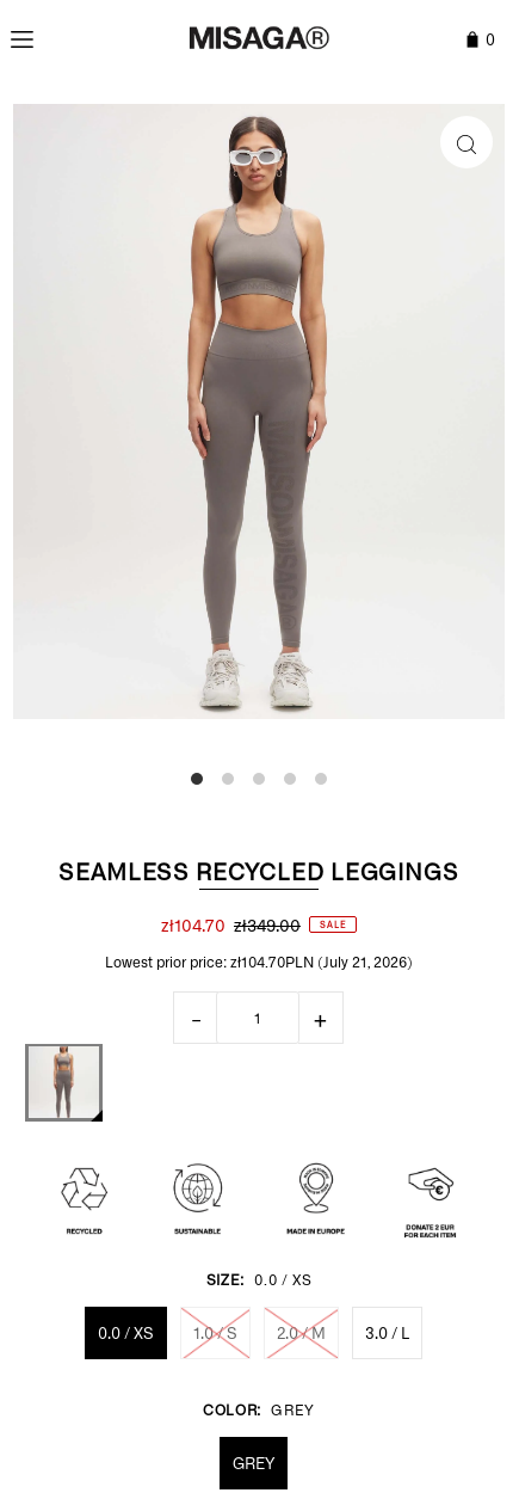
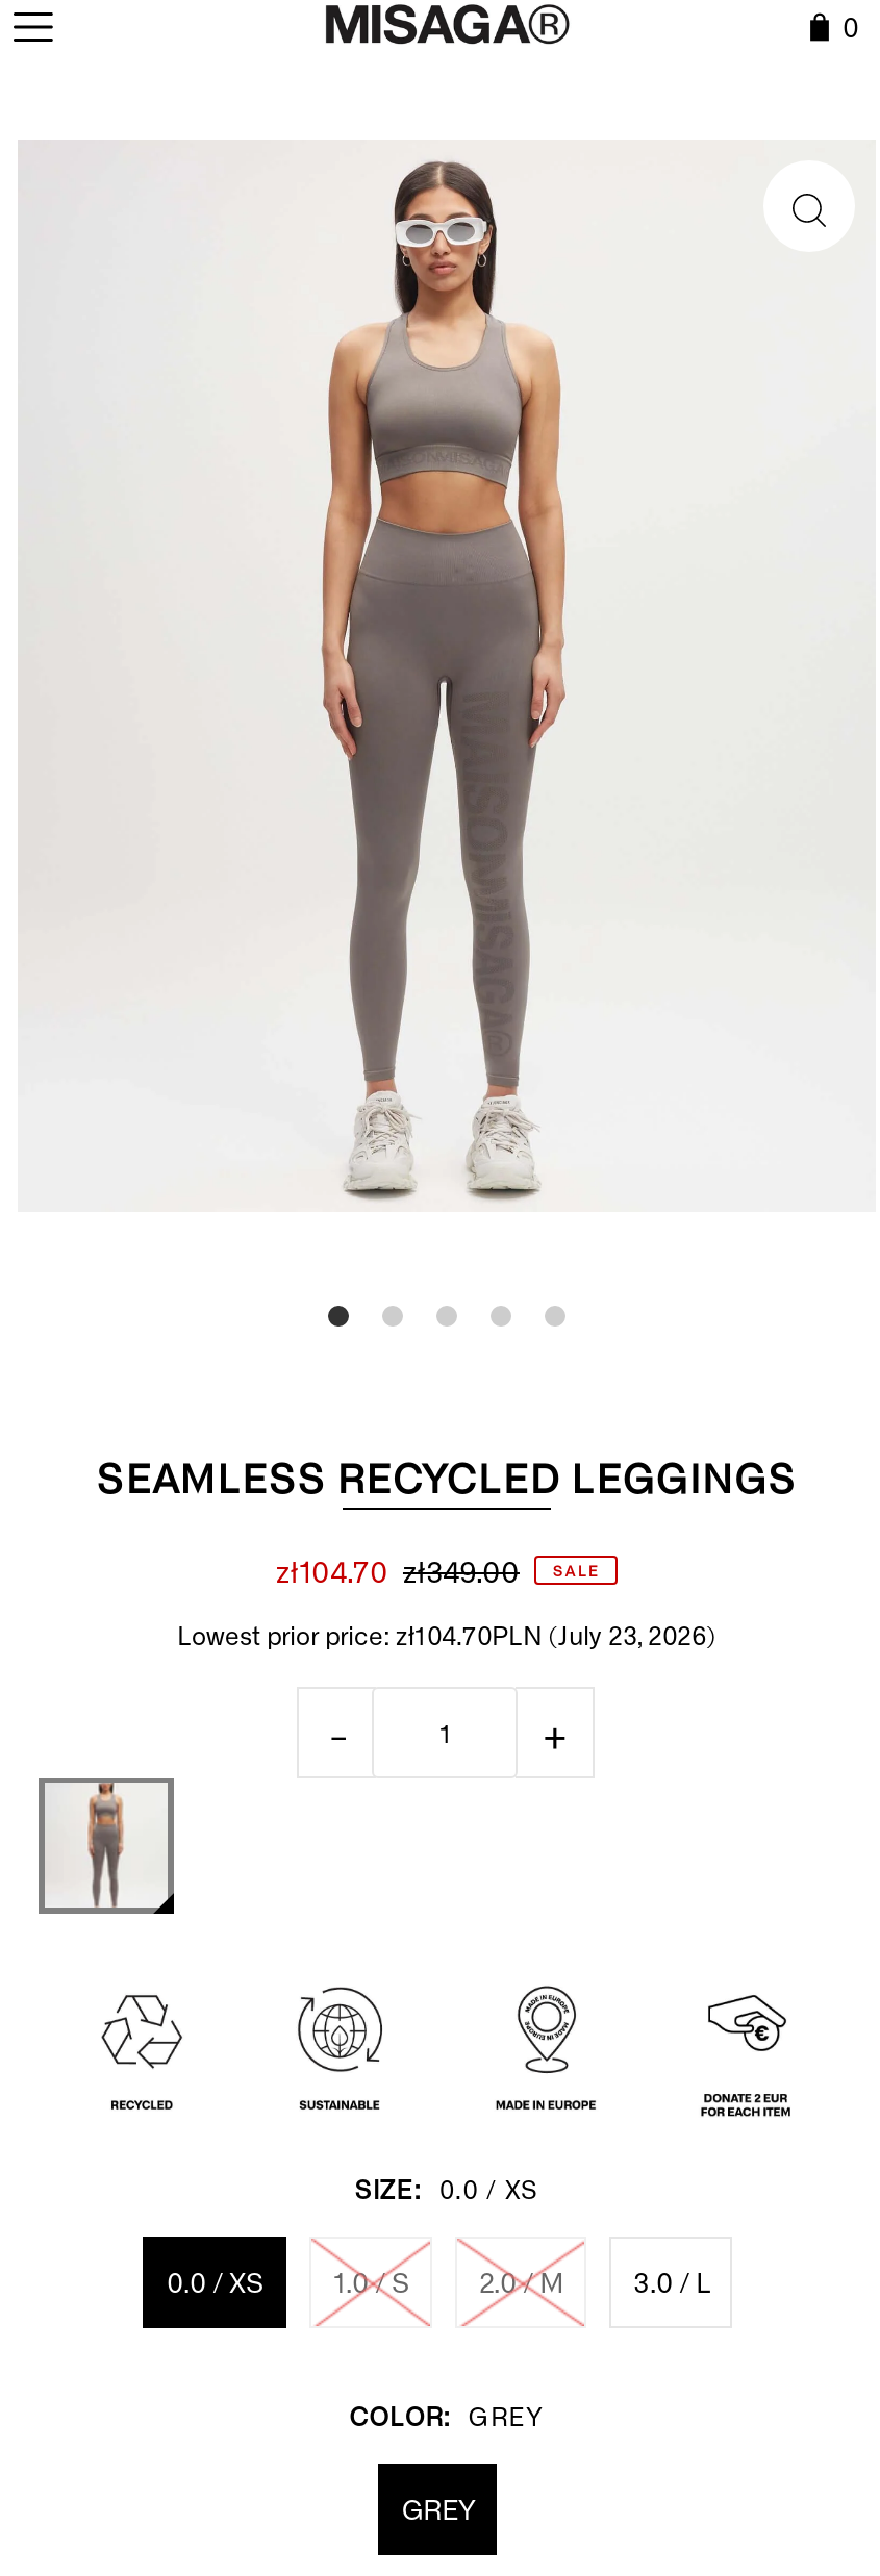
[105,953,413,969] Lowest prior price: zł104.70PLN (July 21, 2026) -> [177,1619,716,1648] Lowest prior price: zł104.70PLN (July 23, 2026)

